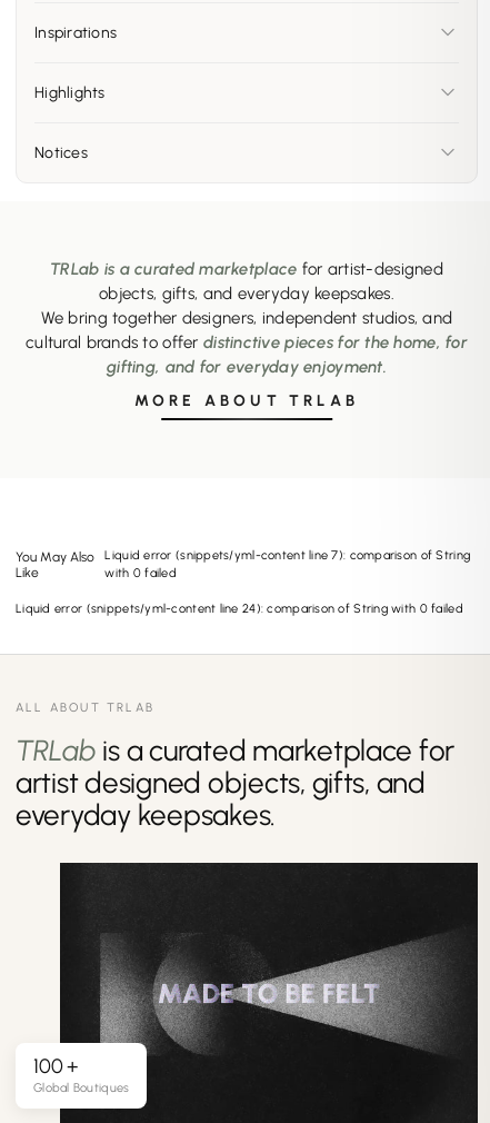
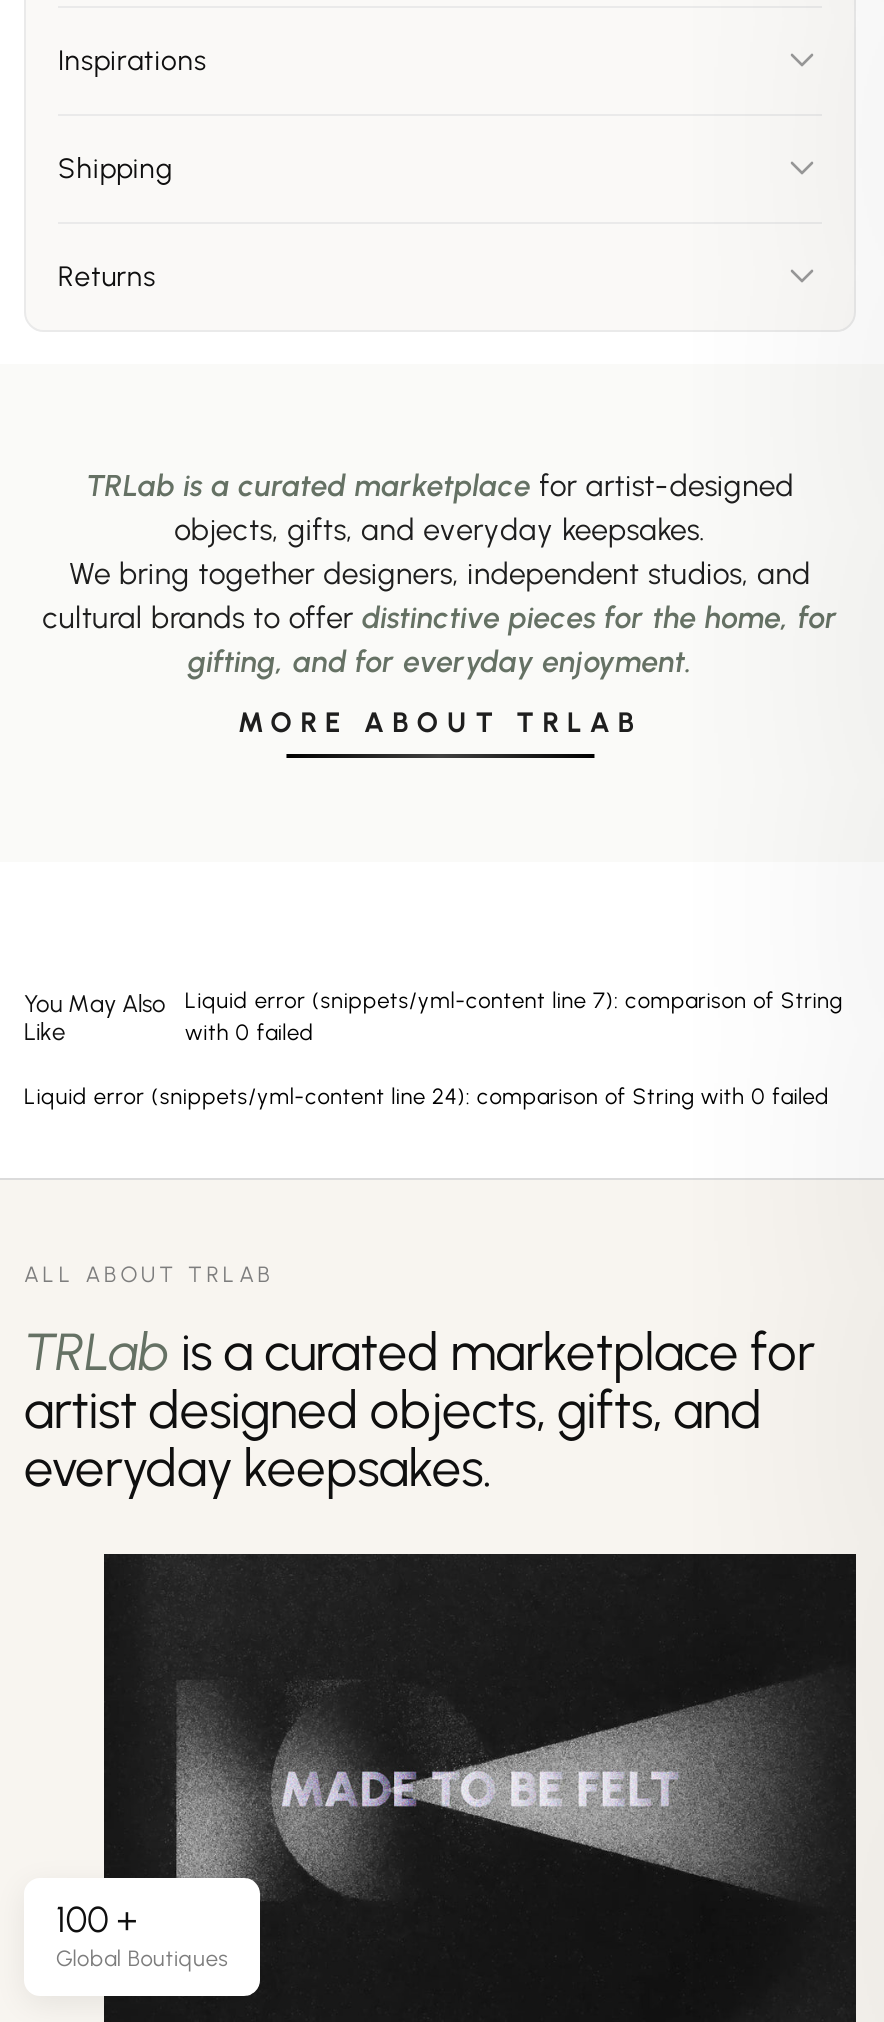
[34,83,105,102] Highlights -> [58,151,172,185] Shipping
[34,143,88,162] Notices -> [58,259,156,293] Returns

